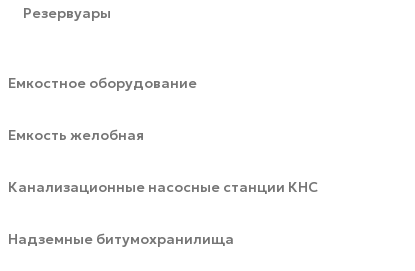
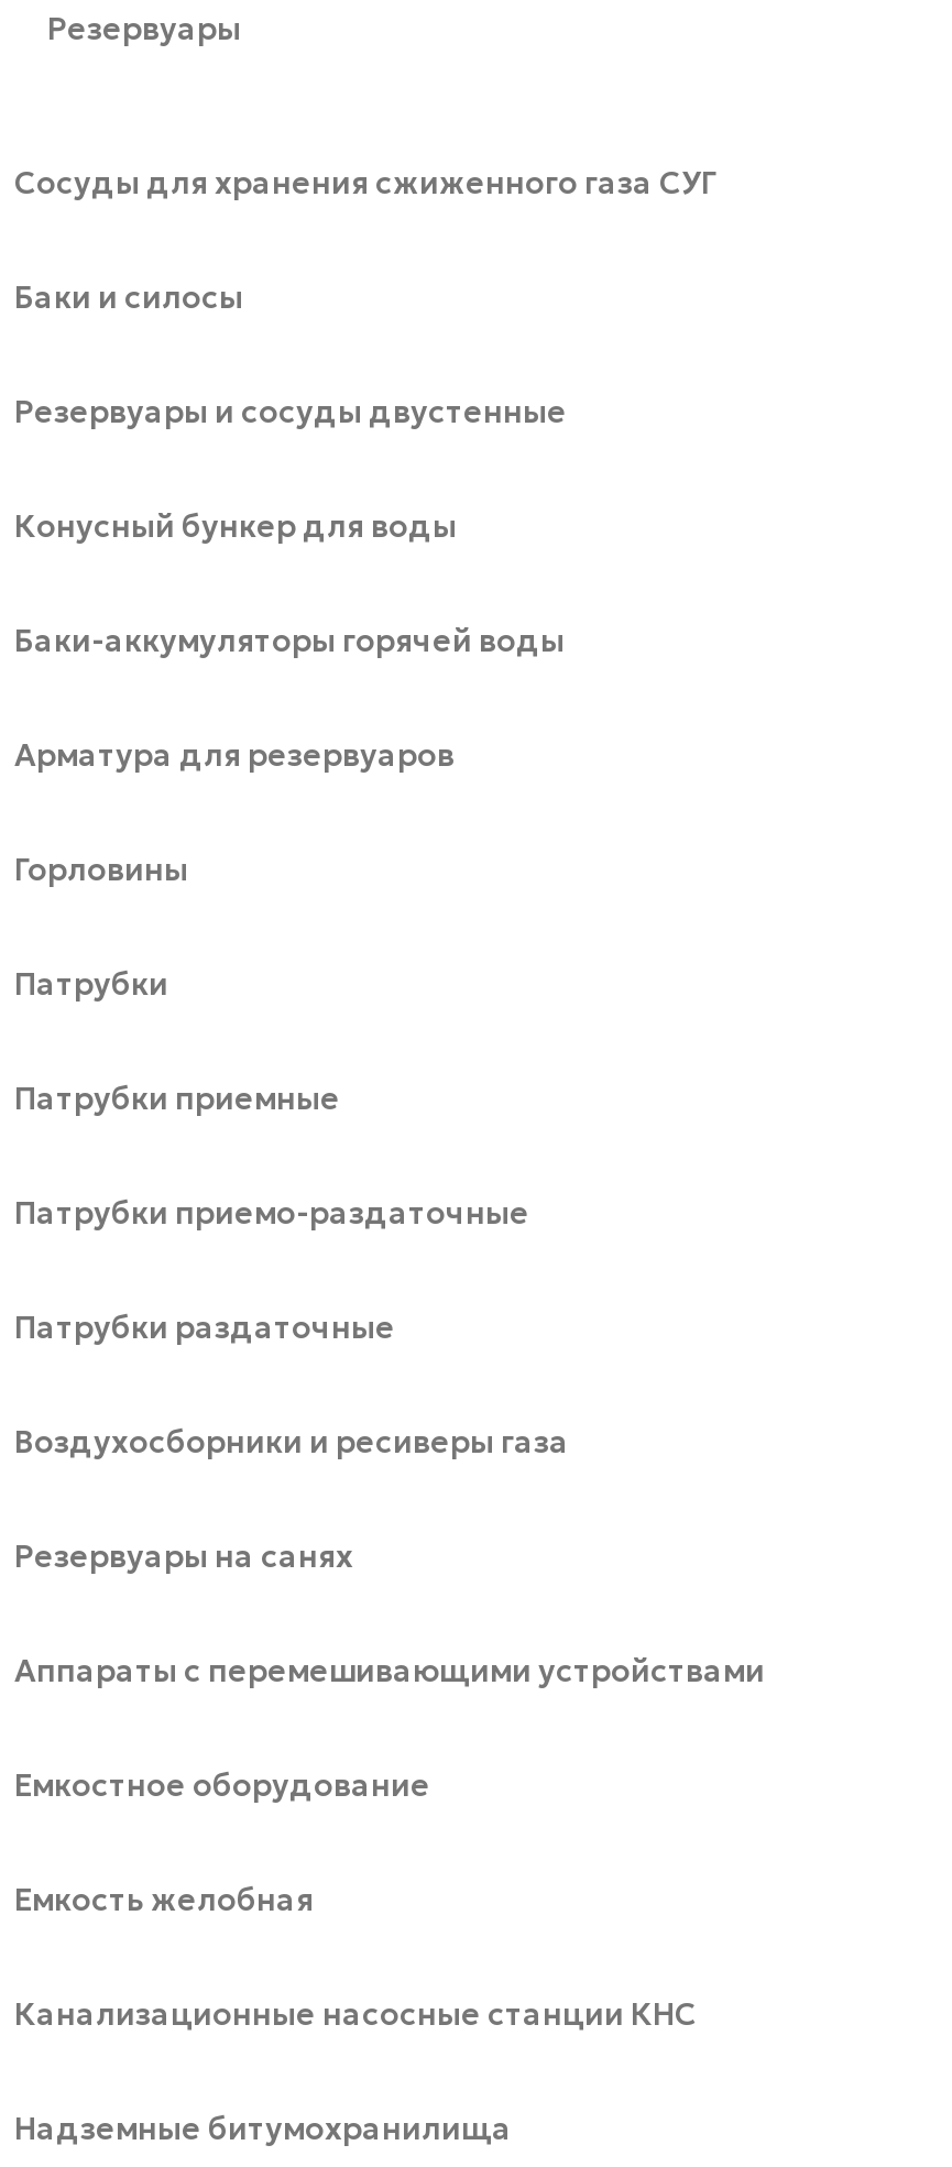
none -> [14,163,765,1690] Сосуды для хранения сжиженного газа СУГ | Баки и силосы | Резервуары и сосуды двустенные | Конусный бункер для воды | Баки-аккумуляторы горячей воды | Арматура для резервуаров | Горловины | Патрубки | Патрубки приемные | Патрубки приемо-раздаточные | Патрубки раздаточные | Воздухосборники и ресиверы газа | Резервуары на санях | Аппараты с перемешивающими устройствами

